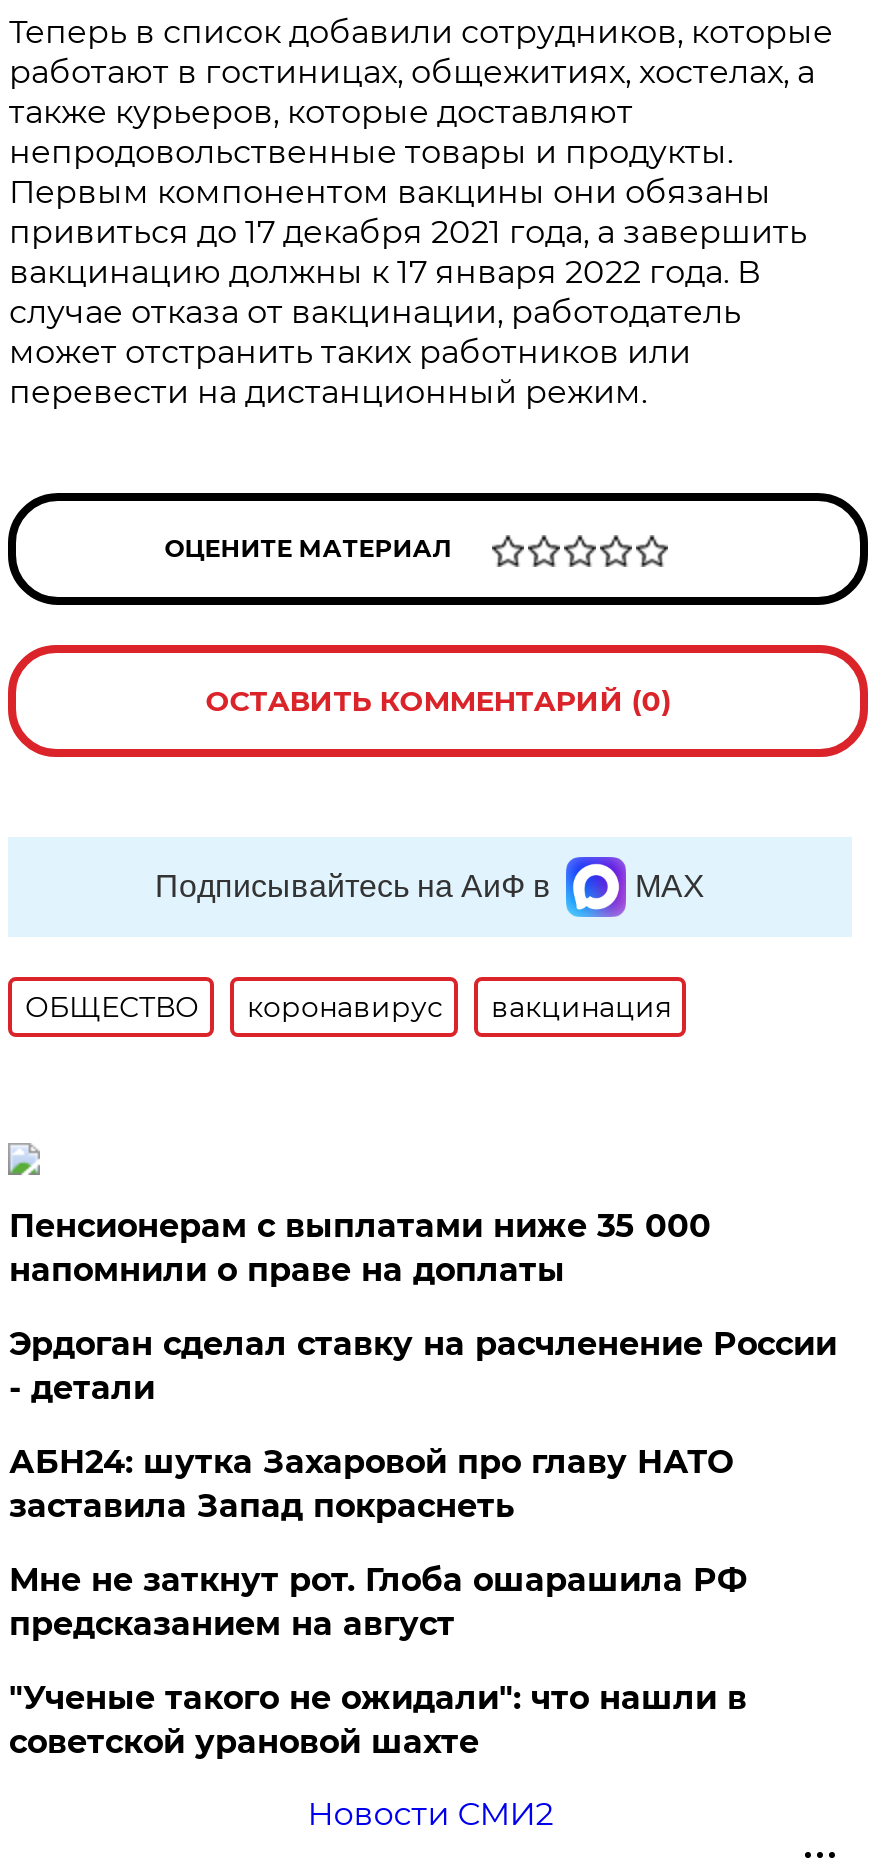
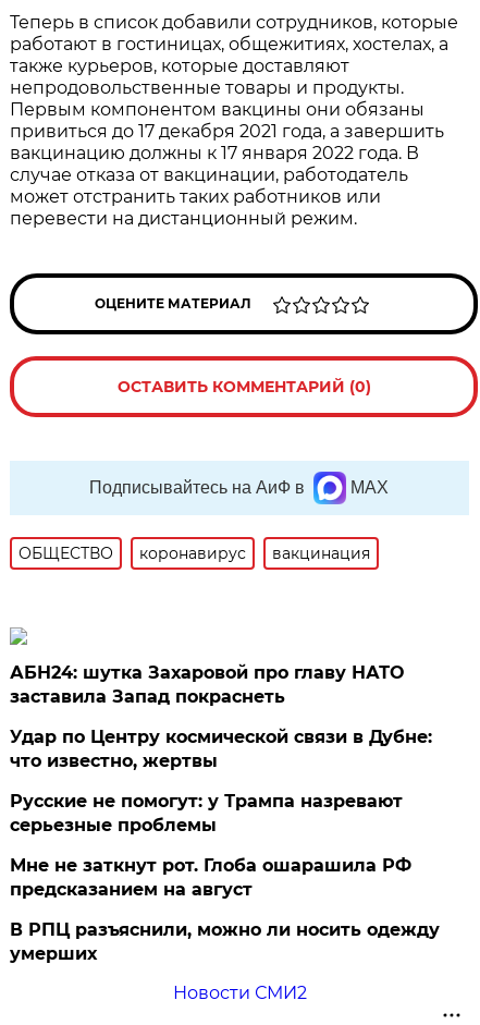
[9,1207,837,1407] Пенсионерам с выплатами ниже 35 000 | напомнили о праве на доплаты | Эрдоган сделал ставку на расчленение России | - детали -> none
moved [9,1443,733,1525] -> [10,662,404,707]: АБН24: шутка Захаровой про главу НАТО | заставила Запад покраснеть
none -> [10,727,433,835] Удар по Центру космической связи в Дубне: | что известно, жертвы | Русские не помогут: у Трампа назревают | серьезные проблемы
[9,1679,747,1761] "Ученые такого не ожидали": что нашли в | советской урановой шахте -> [10,919,440,964] В РПЦ разъяснили, можно ли носить одежду | умерших

